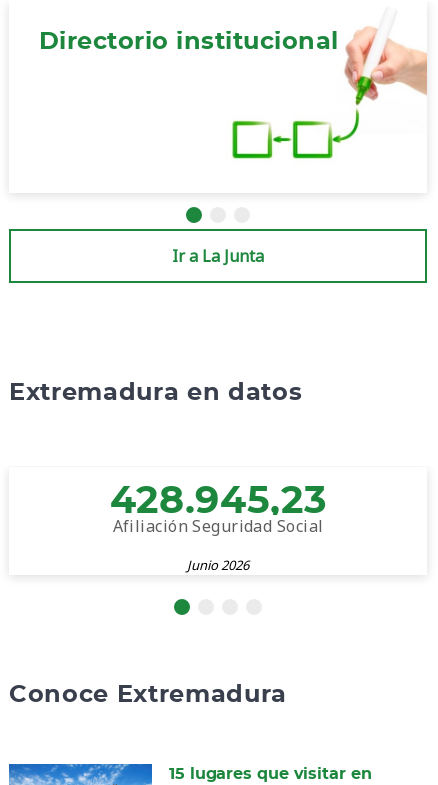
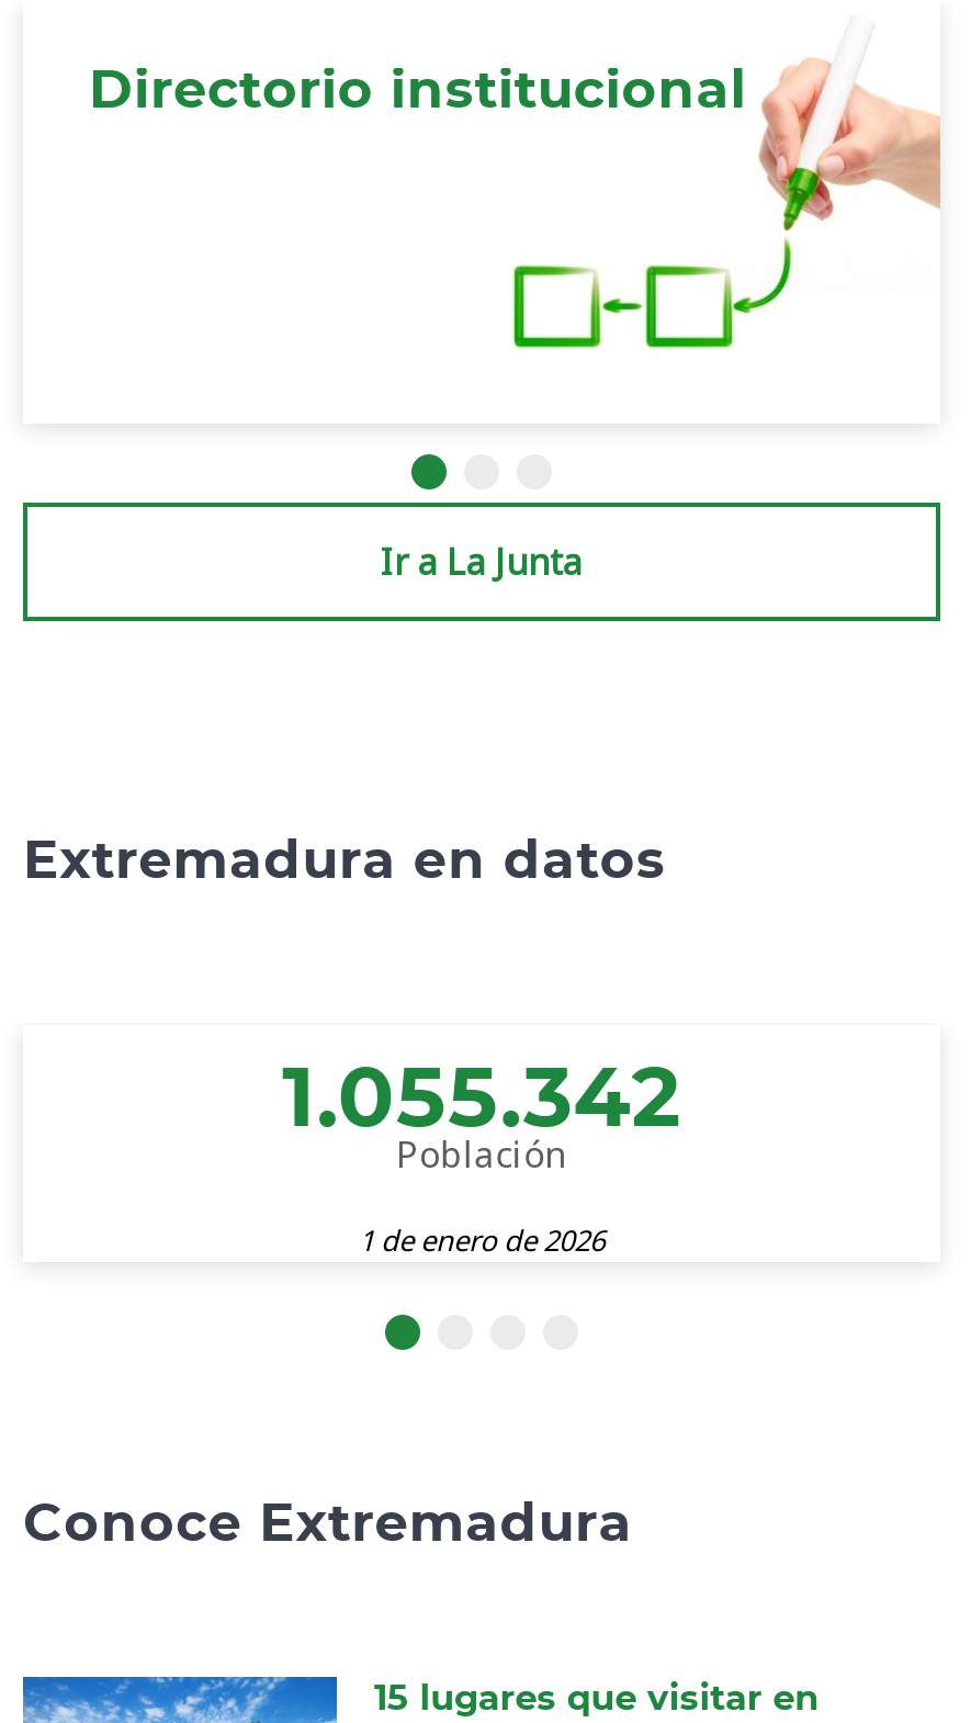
[110,483,326,537] 428.945,23 | Afiliación Seguridad Social -> [282,1060,681,1179] 1.055.342 | Población
[187,556,249,574] Junio 2026 -> [359,1220,605,1260] 1 de enero de 2026

